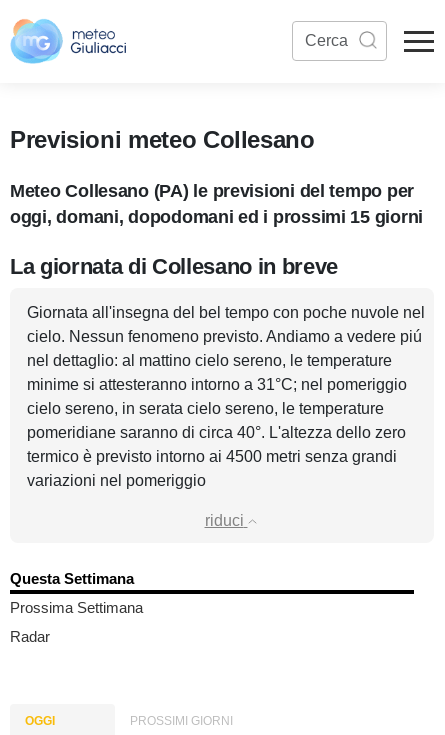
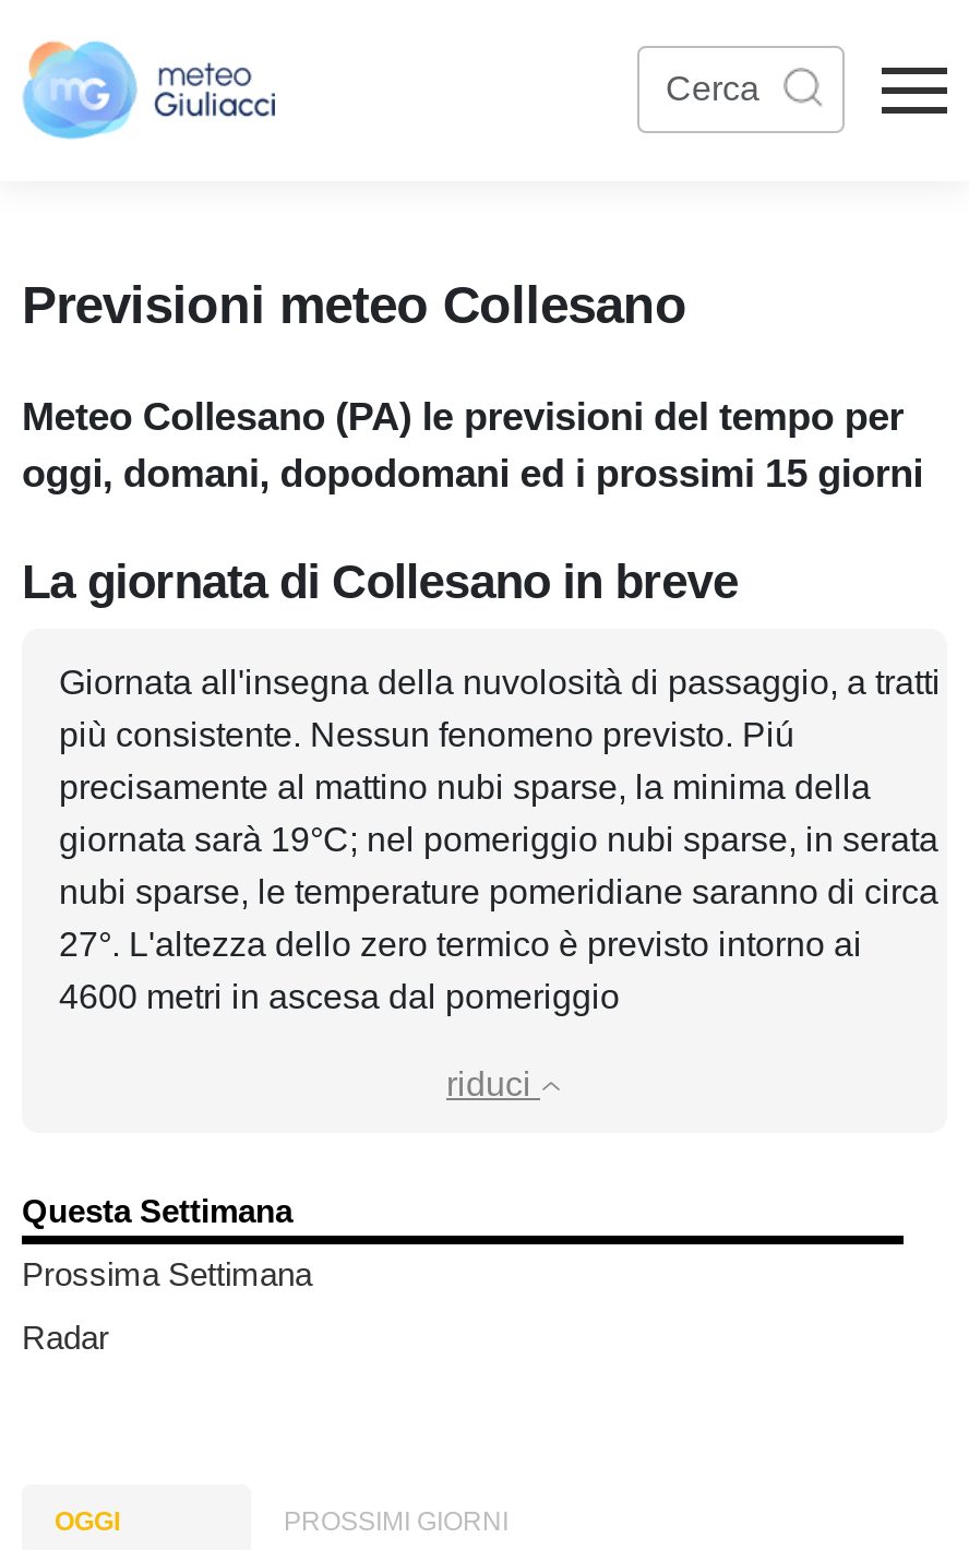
[27,304,425,489] Giornata all'insegna del bel tempo con poche nuvole nel | cielo. Nessun fenomeno previsto. Andiamo a vedere piú | nel dettaglio: al mattino cielo sereno, le temperature | minime si attesteranno intorno a 31°C; nel pomeriggio | cielo sereno, in serata cielo sereno, le temperature | pomeridiane saranno di circa 40°. L'altezza dello zero | termico è previsto intorno ai 4500 metri senza grandi | variazioni nel pomeriggio -> [59,664,941,1015] Giornata all'insegna della nuvolosità di passaggio, a tratti | più consistente. Nessun fenomeno previsto. Piú | precisamente al mattino nubi sparse, la minima della | giornata sarà 19°C; nel pomeriggio nubi sparse, in serata | nubi sparse, le temperature pomeridiane saranno di circa | 27°. L'altezza dello zero termico è previsto intorno ai | 4600 metri in ascesa dal pomeriggio

